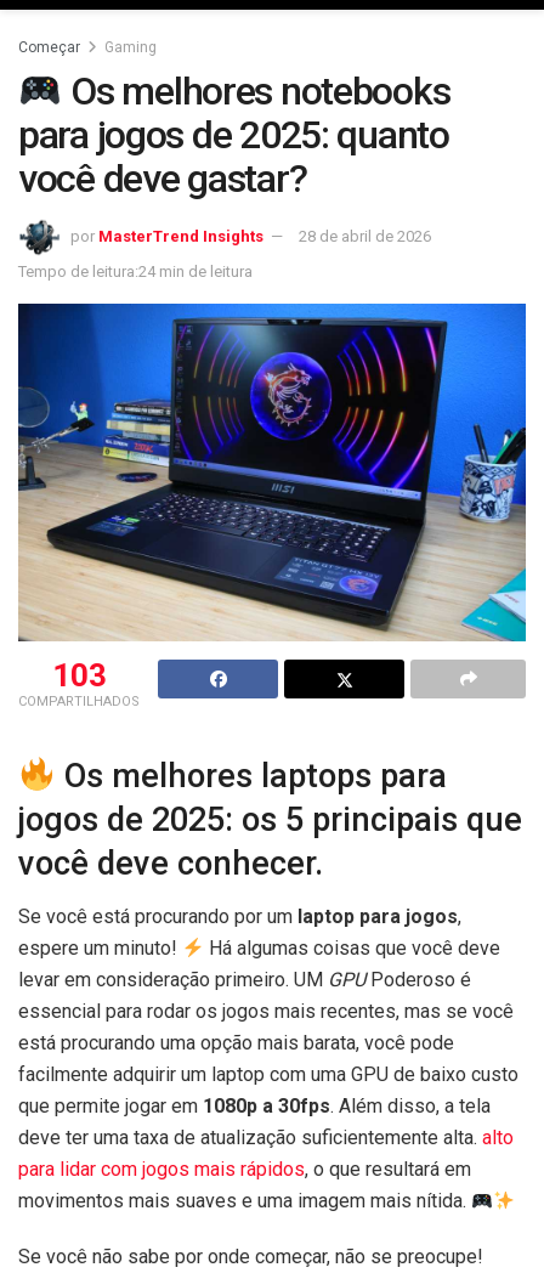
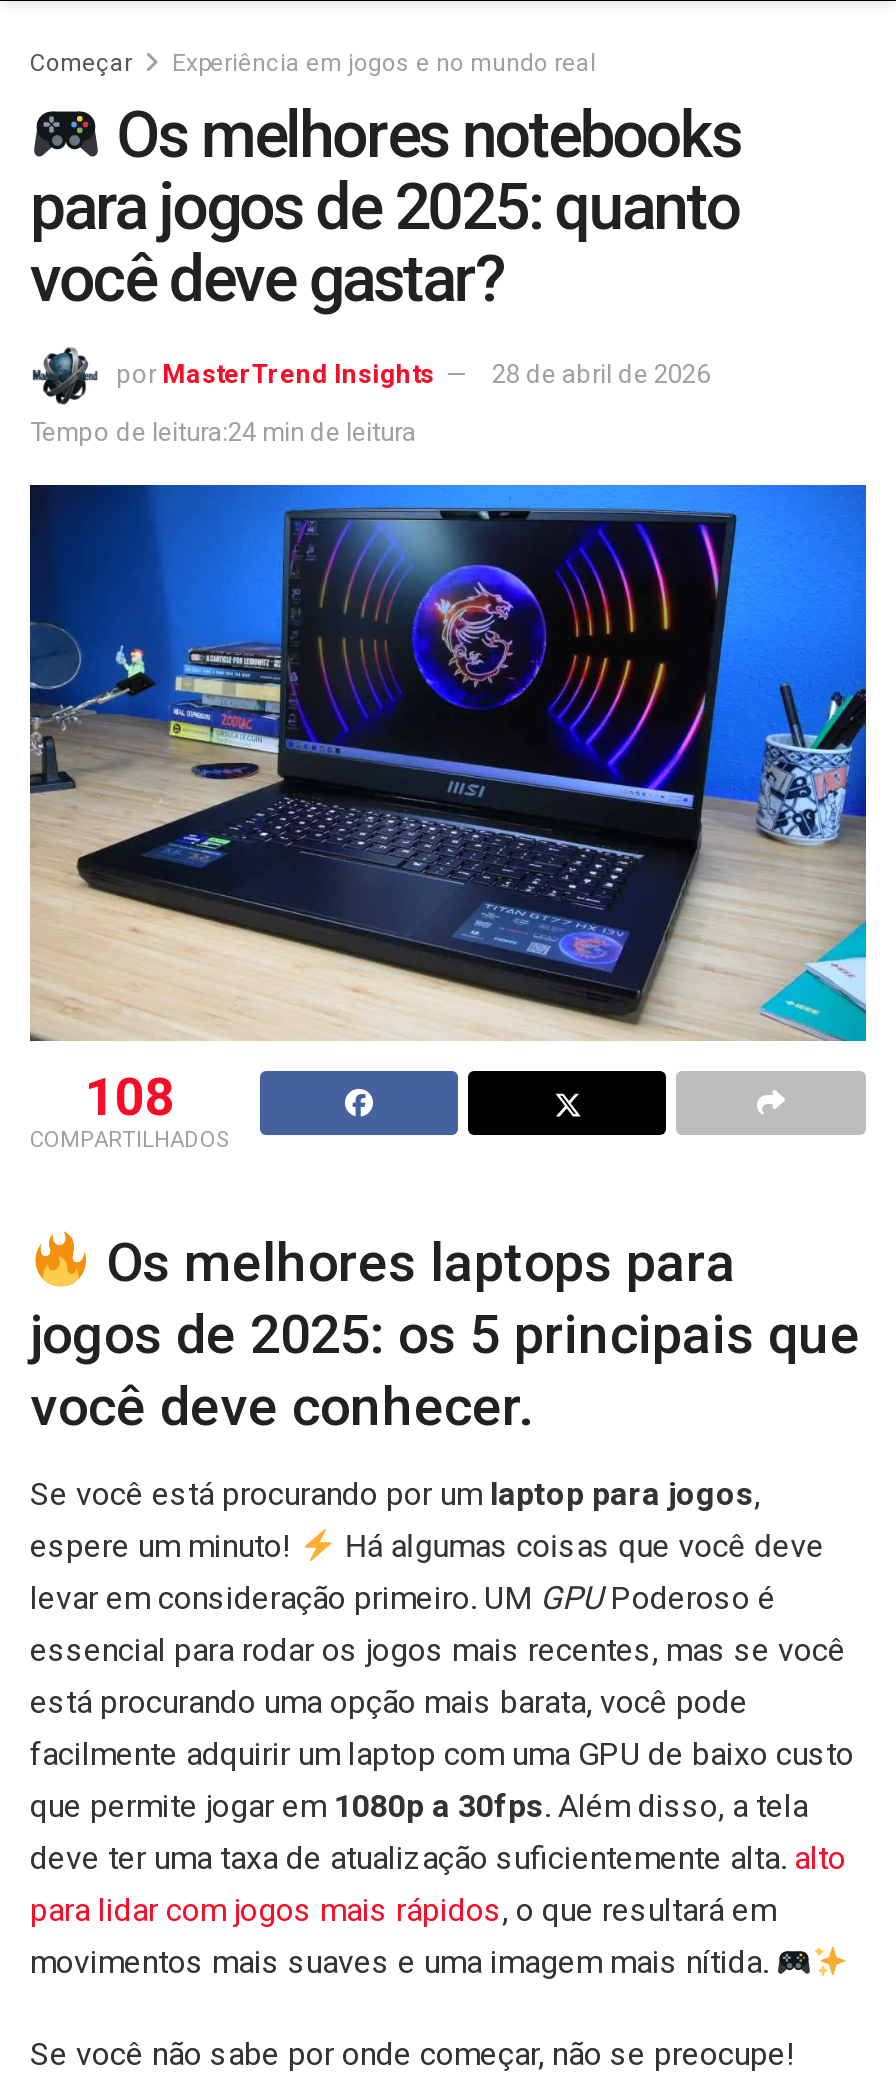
[104,39,157,56] Gaming -> [172,49,596,77] Experiência em jogos e no mundo real
[52,657,106,694] 103 -> [85,1067,175,1127] 108

